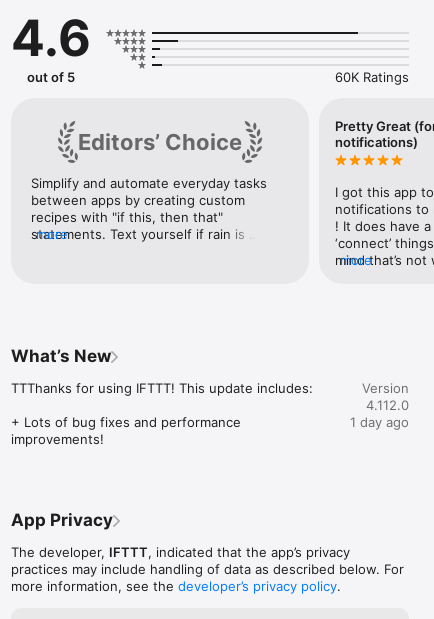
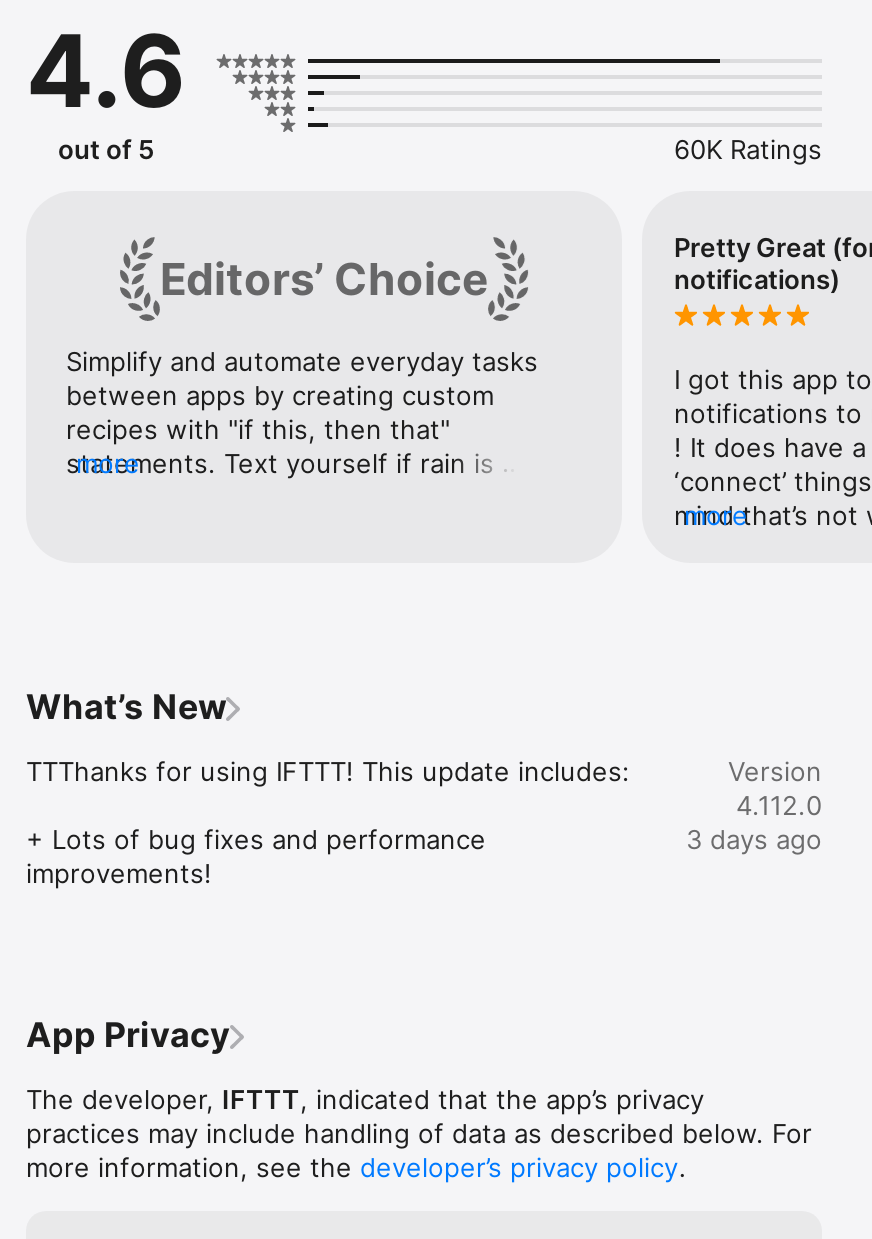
[350,414,409,430] 1 day ago -> [686,823,822,855] 3 days ago

